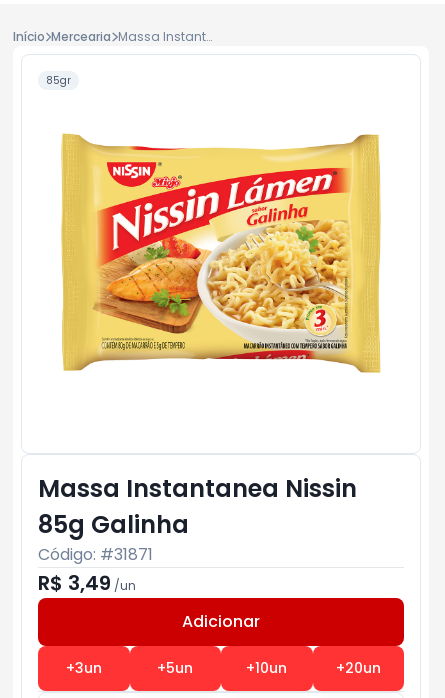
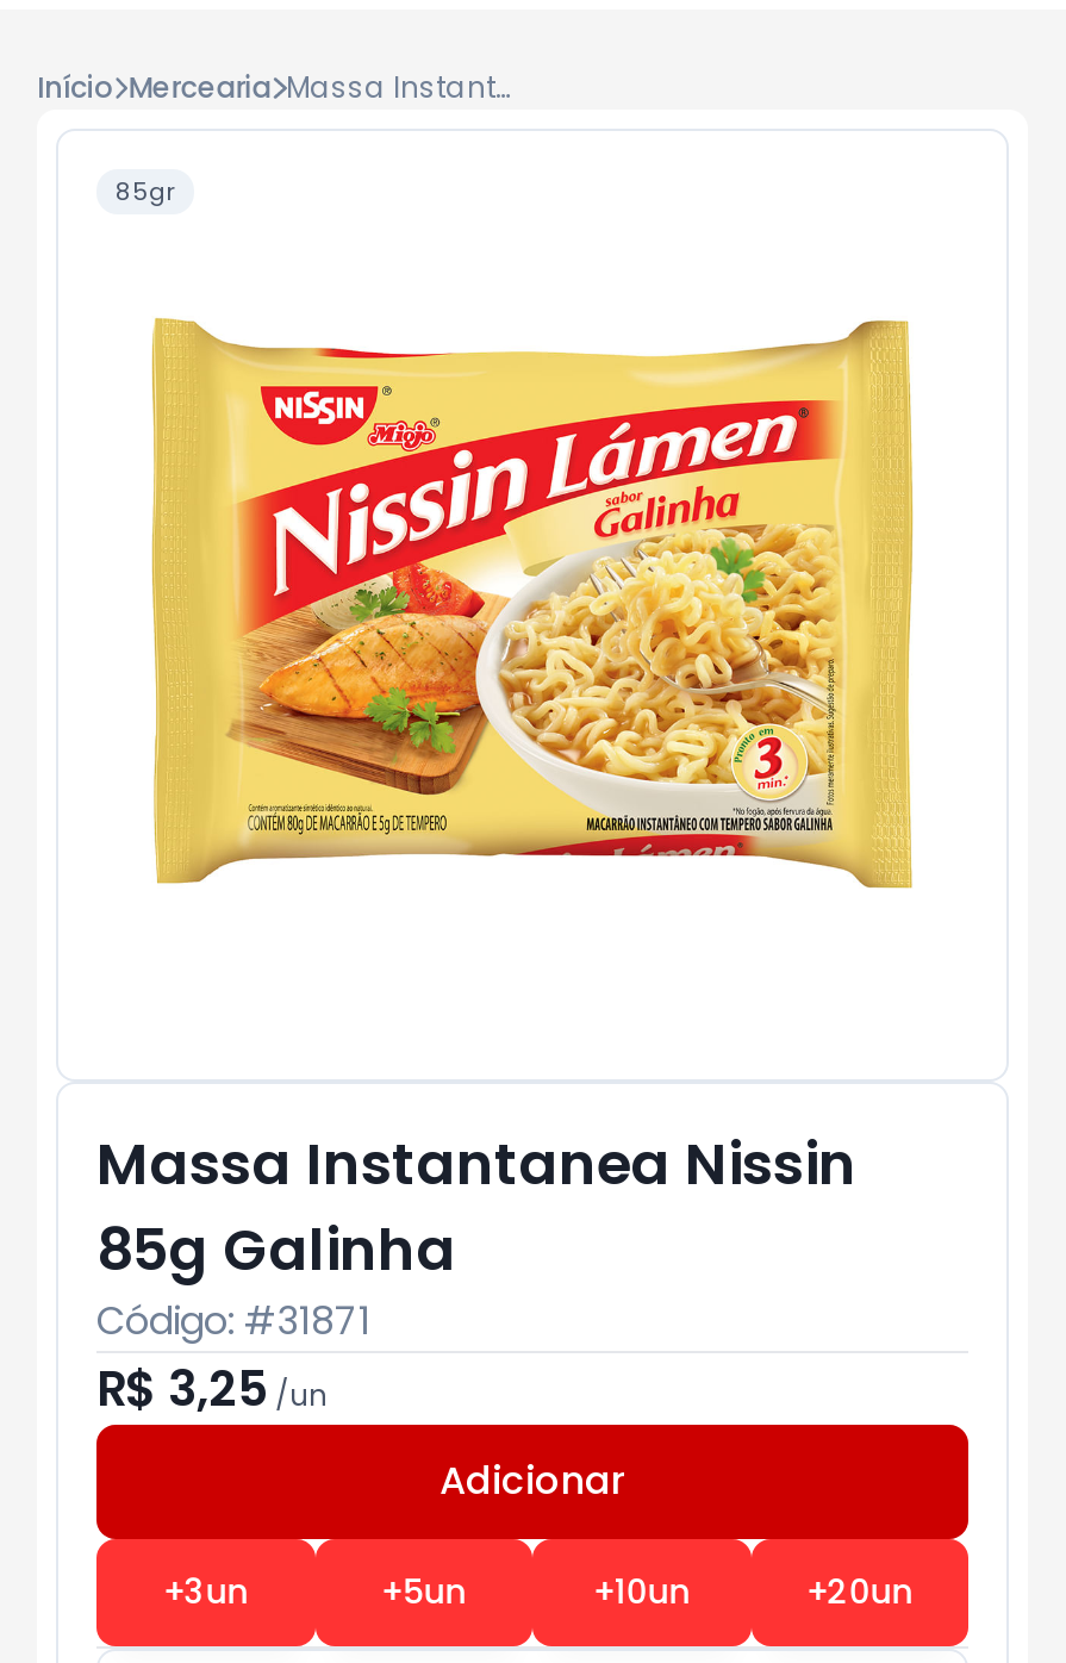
[38,569,136,597] R$ 3,49 / un -> [96,1356,328,1422] R$ 3,25 / un

